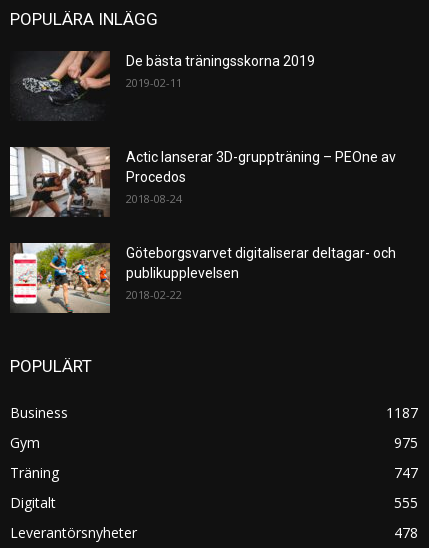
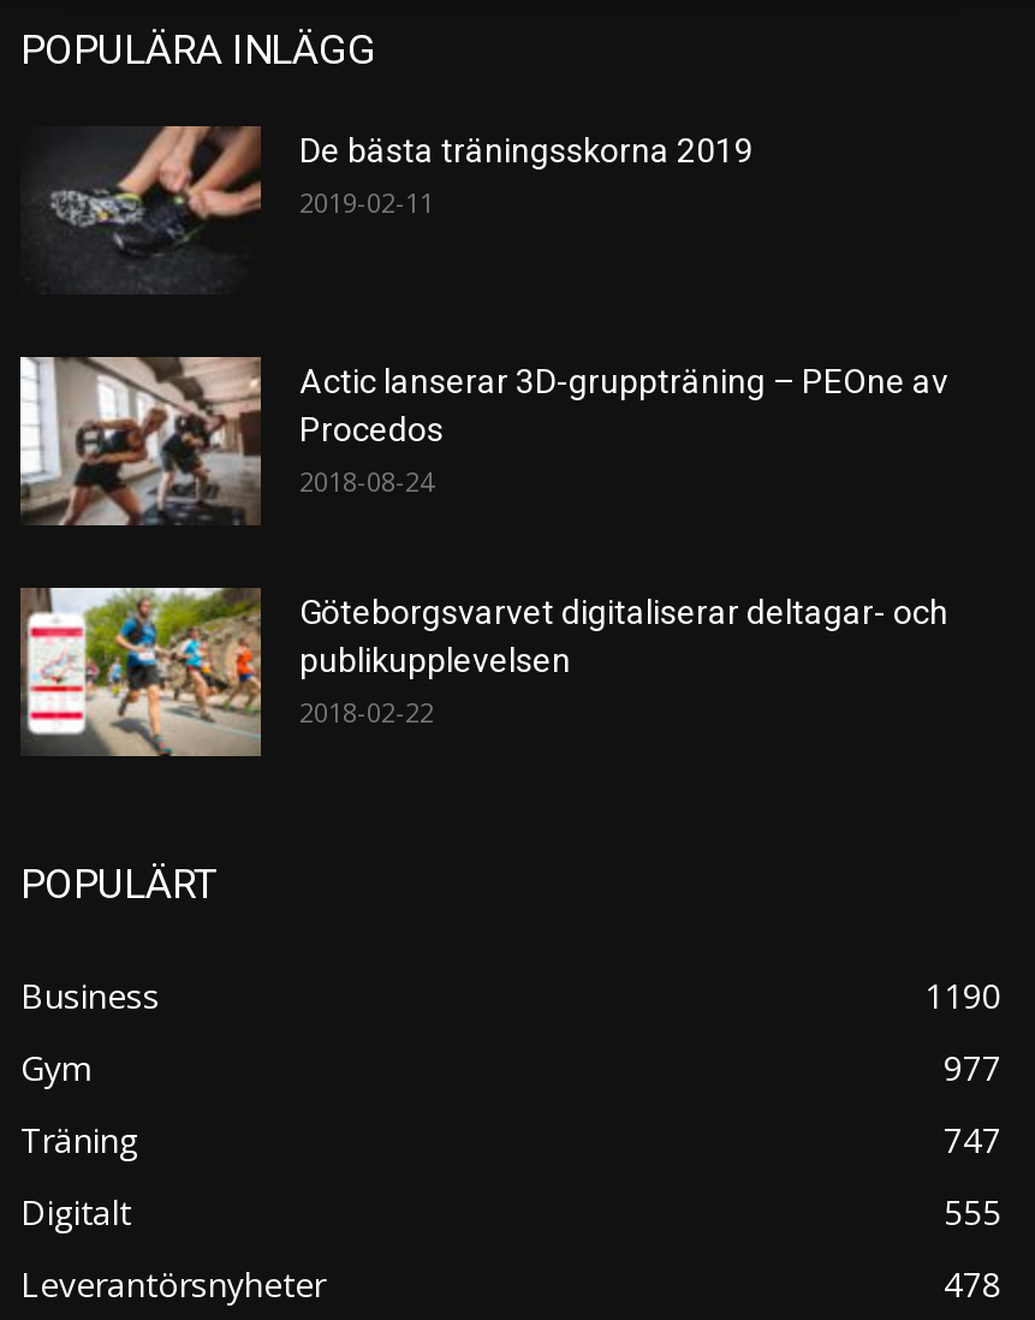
[386,403,418,422] 1187 -> [924,972,1001,1018] 1190
[394,433,418,452] 975 -> [944,1044,1001,1090] 977

